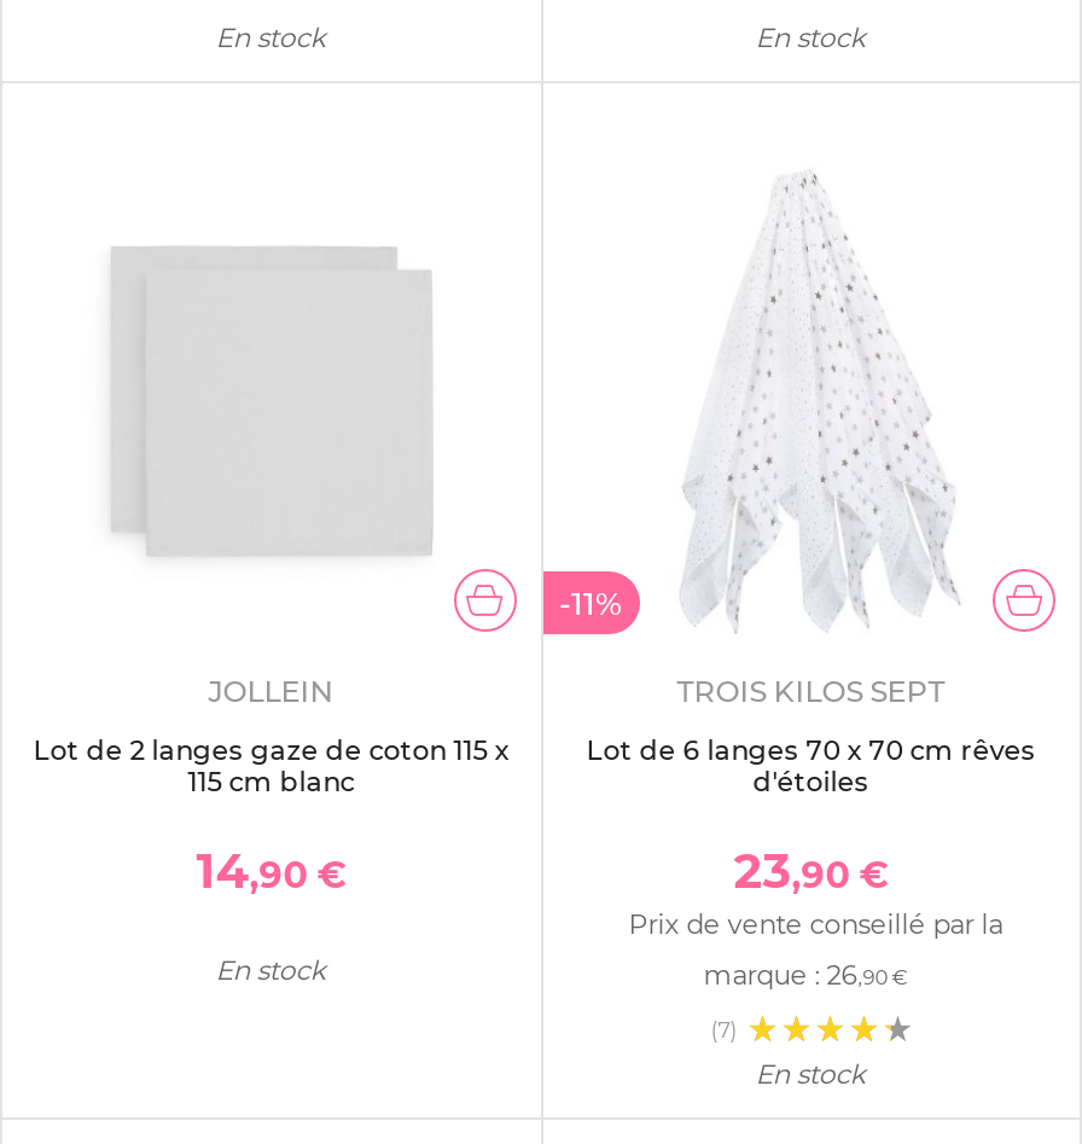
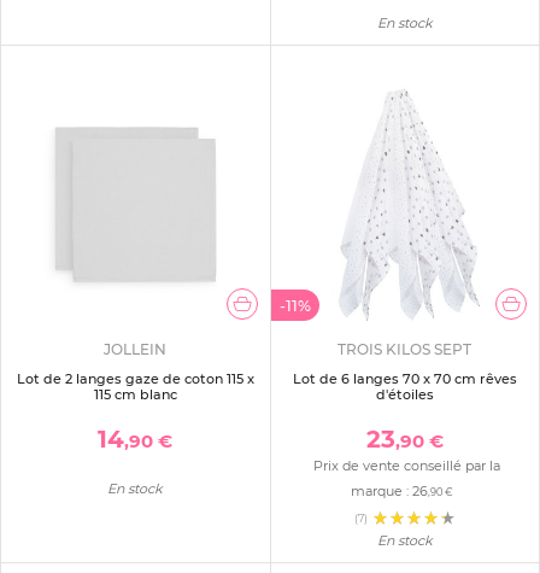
[215,22,327,56] En stock -> none

